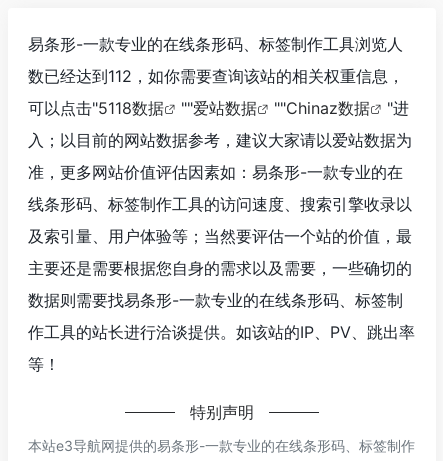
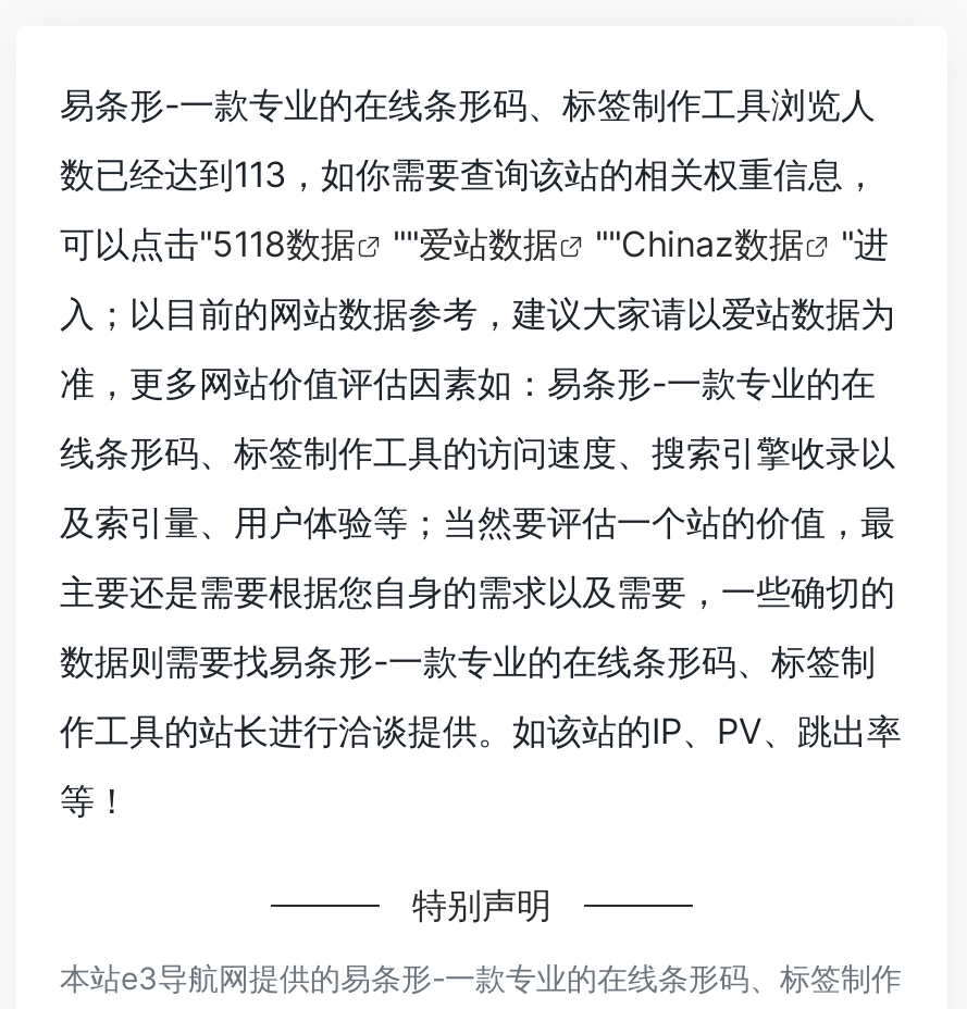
[28,66,404,86] 数已经达到112，如你需要查询该站的相关权重信息， -> [60,152,878,195] 数已经达到113，如你需要查询该站的相关权重信息，

